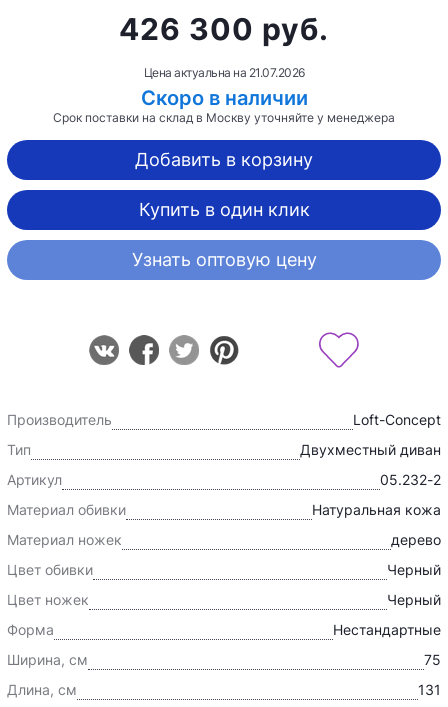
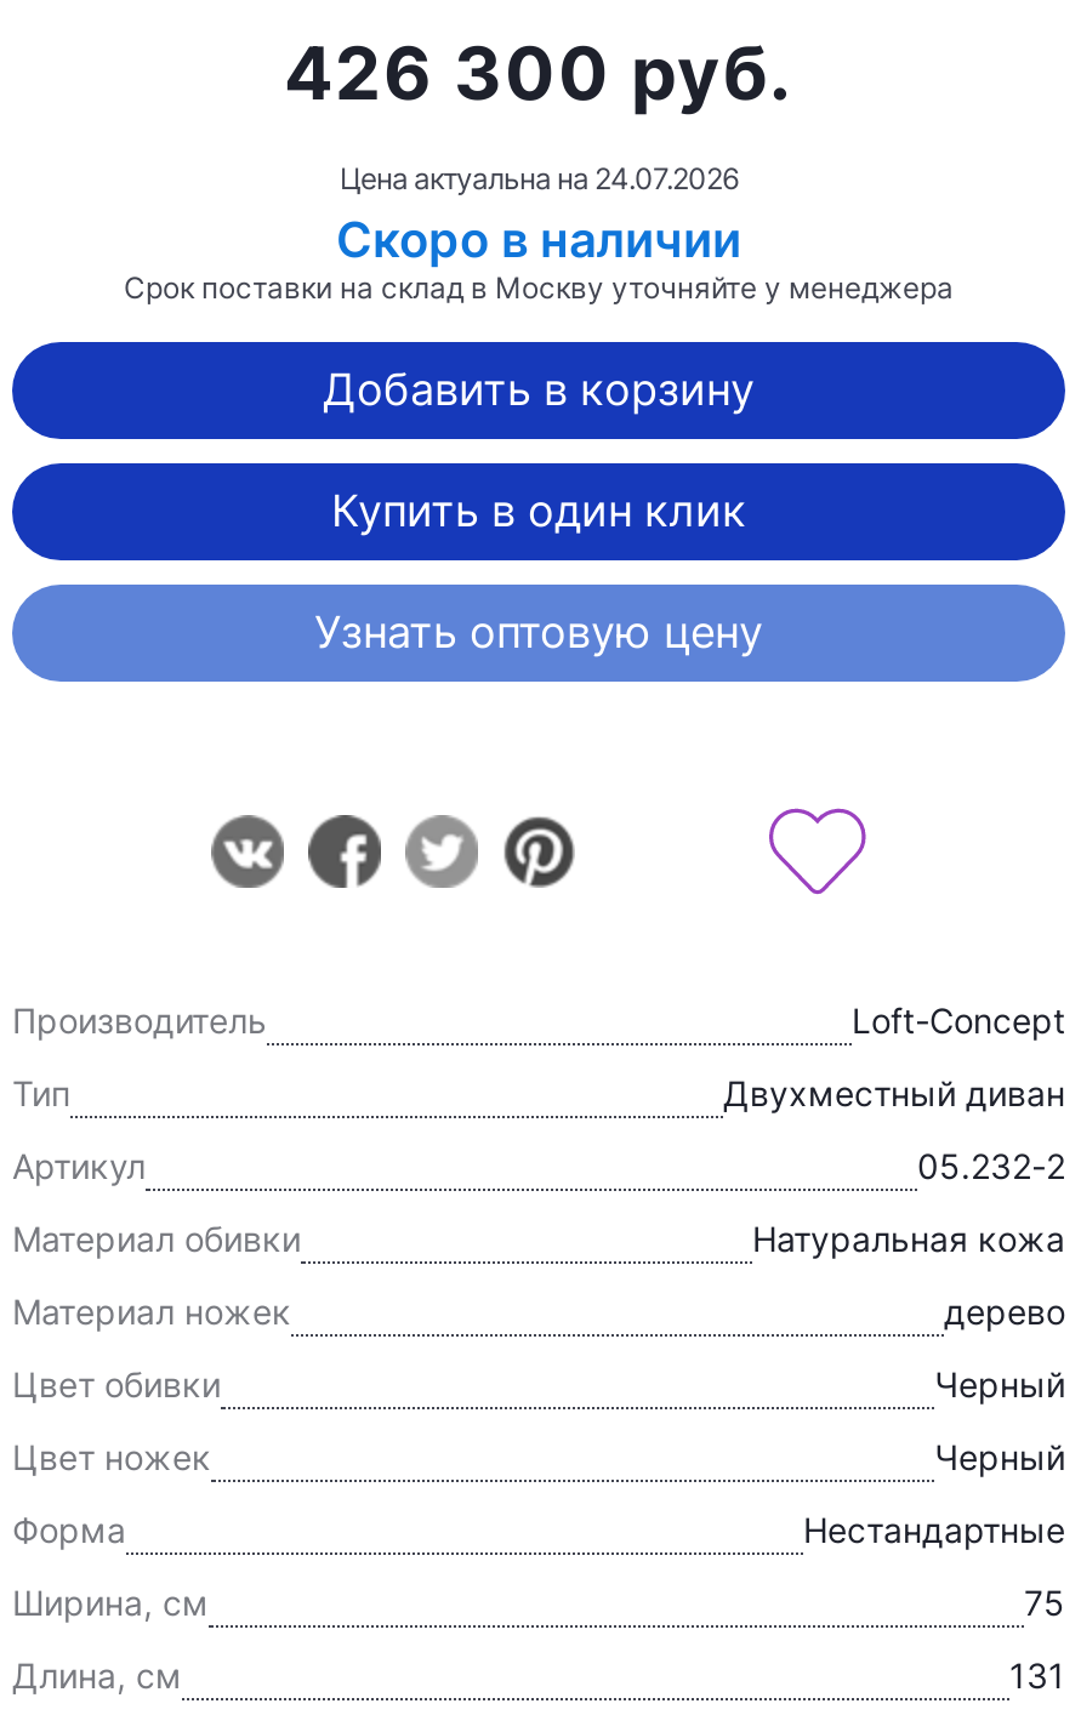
[152,64,304,79] Цена актуальна на 21.07.2026 -> [360,159,738,195] Цена актуальна на 24.07.2026

